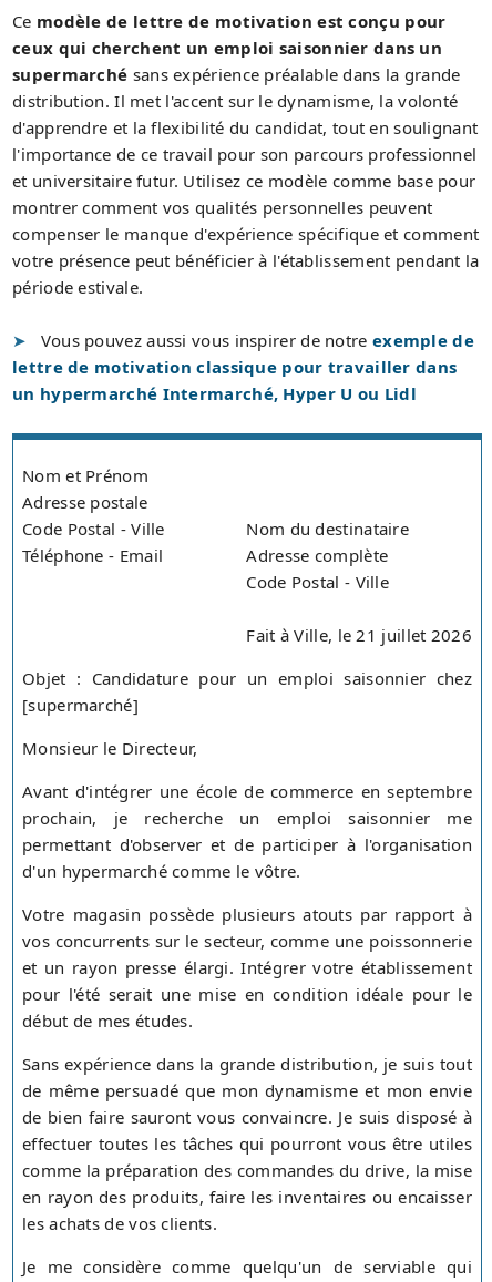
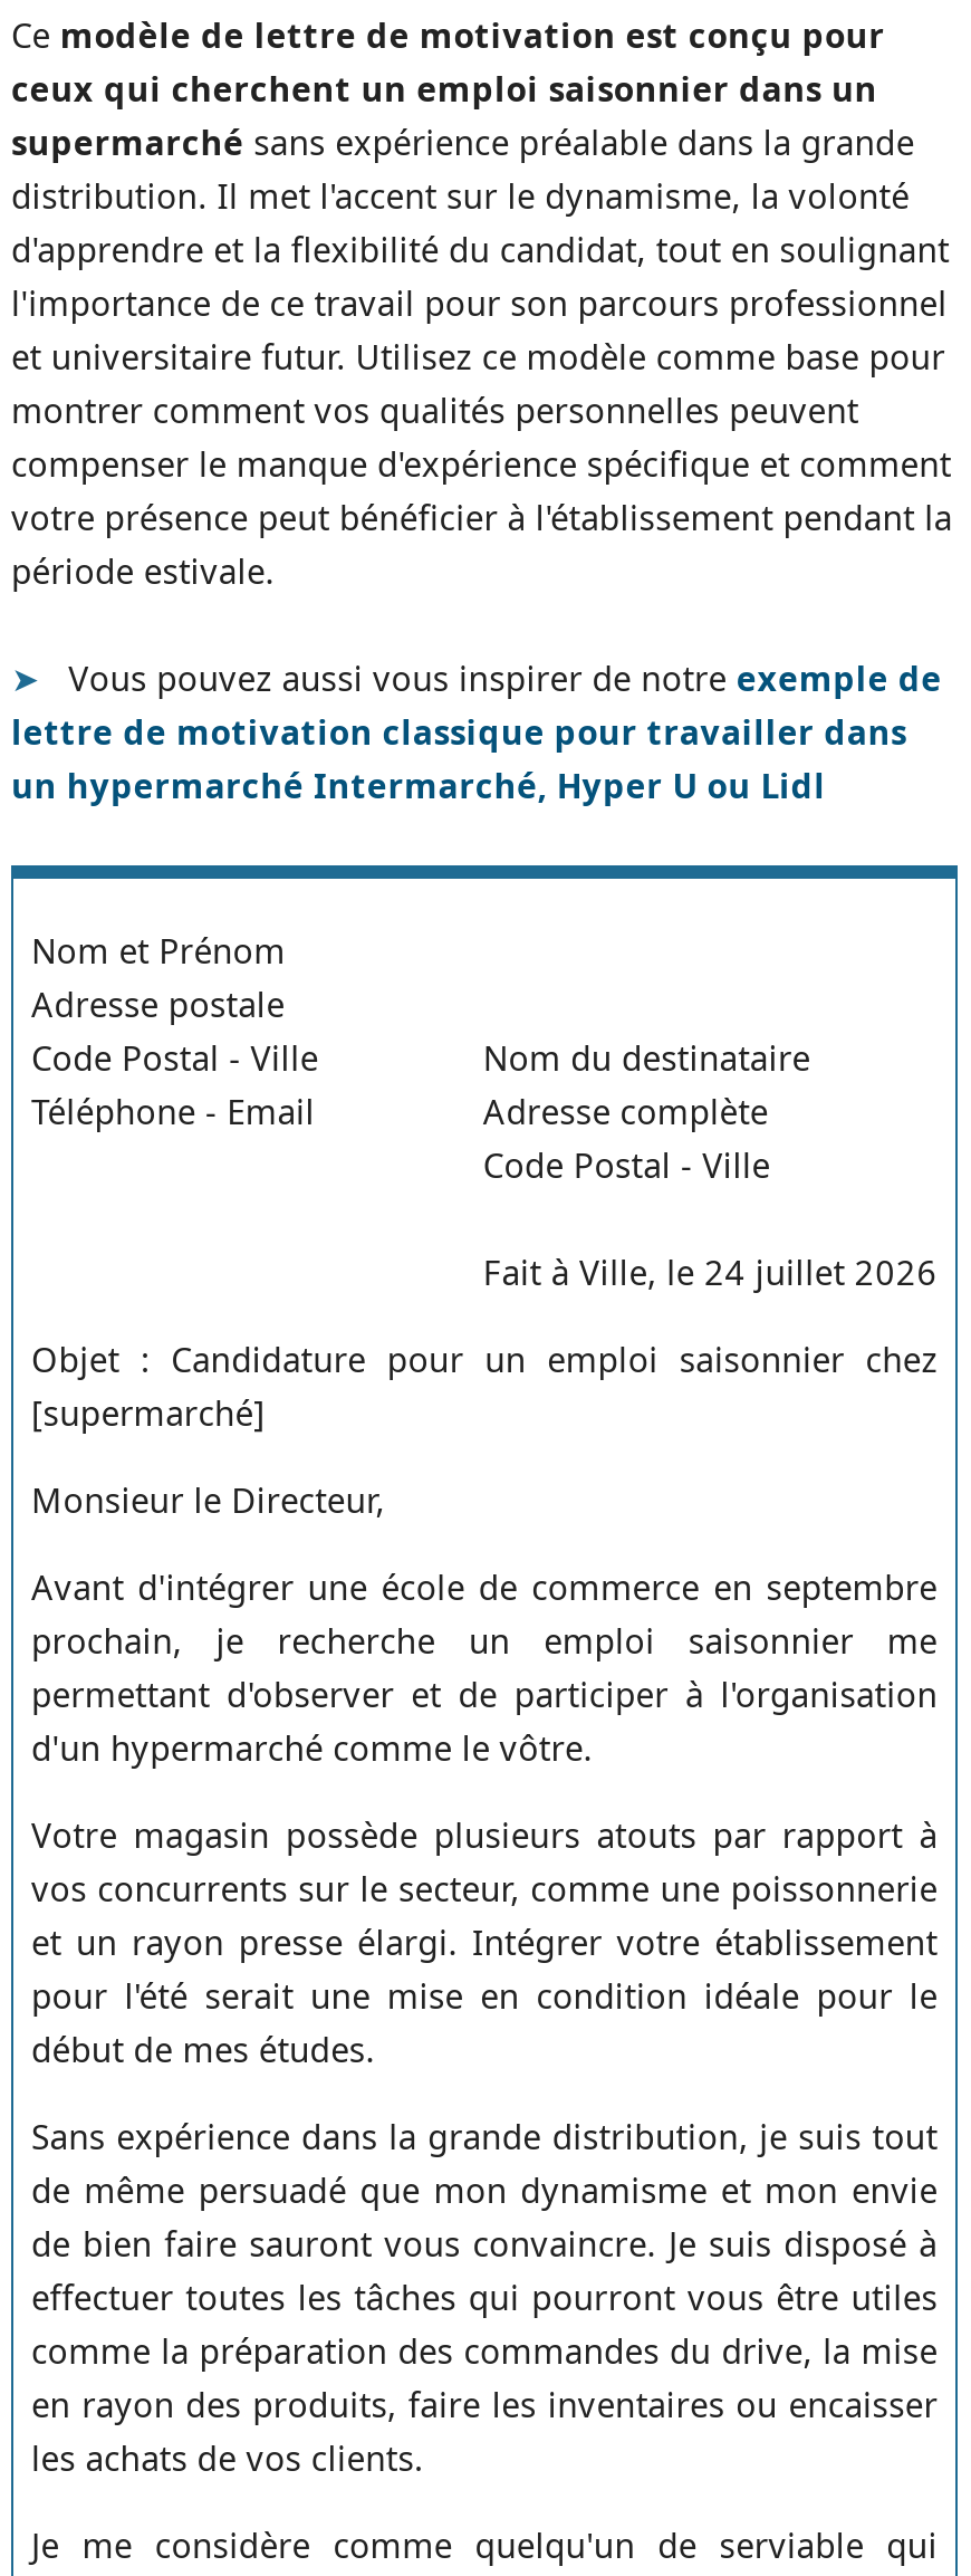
[246,624,472,647] Fait à Ville, le 21 juillet 2026 -> [483,1251,938,1295] Fait à Ville, le 24 juillet 2026

